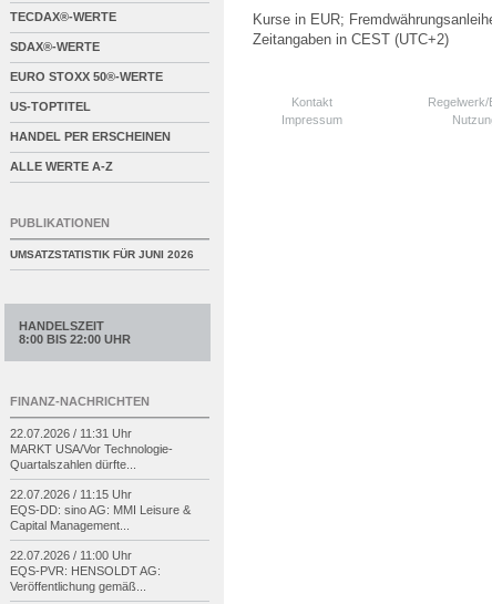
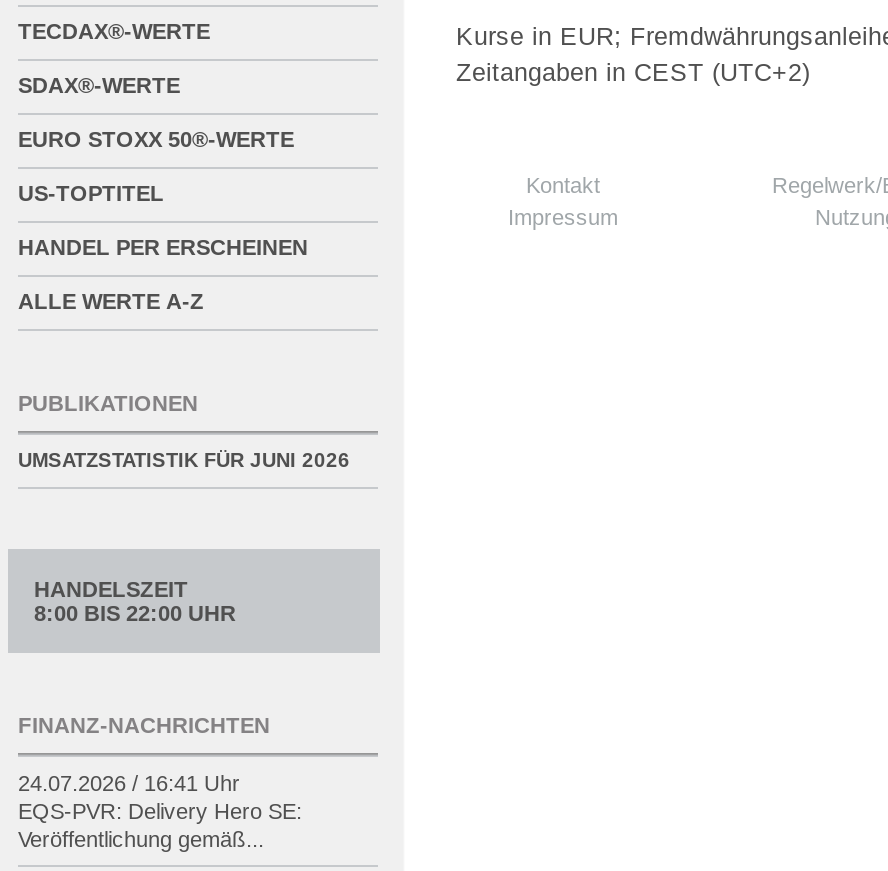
[10,427,191,577] 22.07.2026 / 11:31 Uhr | MARKT USA/Vor Technologie- | Quartalszahlen dürfte... | 22.07.2026 / 11:15 Uhr | EQS-DD: sino AG: MMI Leisure & | Capital Management... | 22.07.2026 / 11:00 Uhr | EQS-PVR: HENSOLDT AG: -> [18,771,302,823] 24.07.2026 / 16:41 Uhr | EQS-PVR: Delivery Hero SE:

